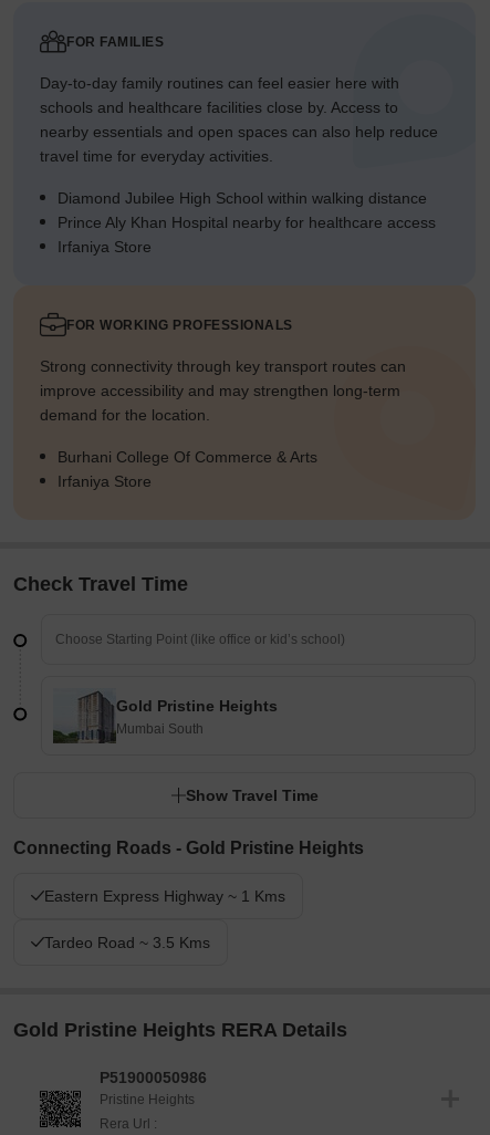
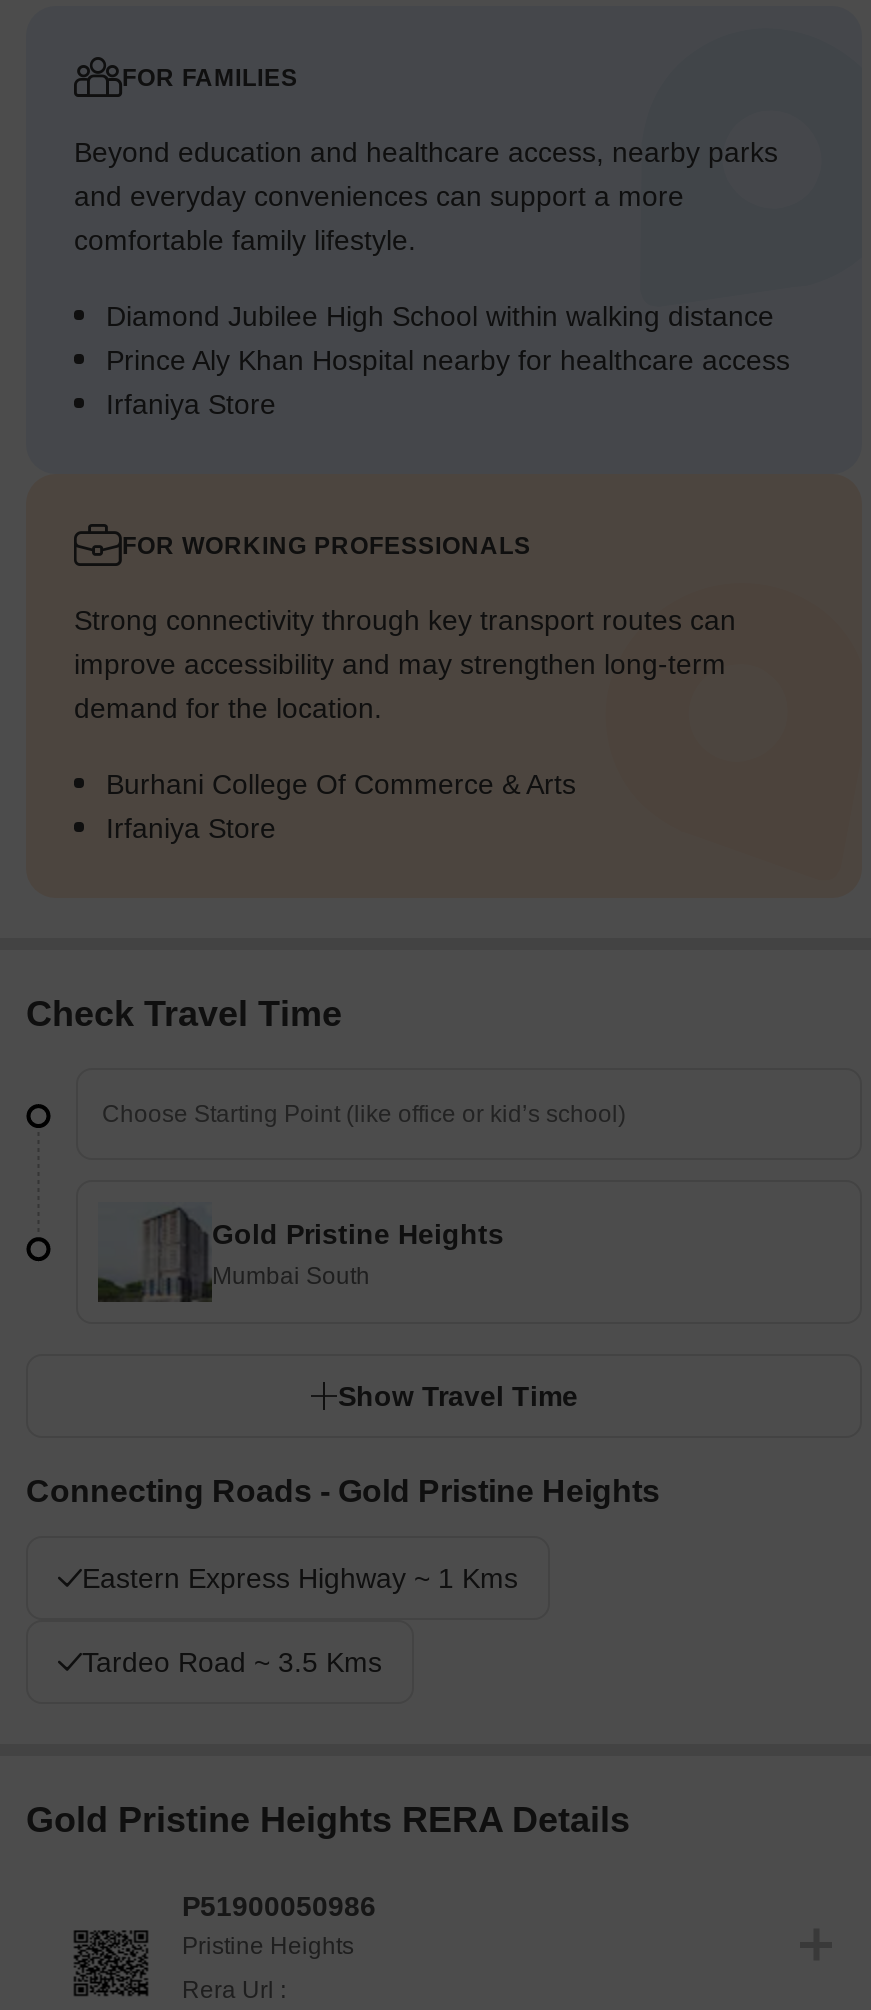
[40,75,438,165] Day-to-day family routines can feel easier here with | schools and healthcare facilities close by. Access to | nearby essentials and open spaces can also help reduce | travel time for everyday activities. -> [74,137,778,257] Beyond education and healthcare access, nearby parks | and everyday conveniences can support a more | comfortable family lifestyle.

